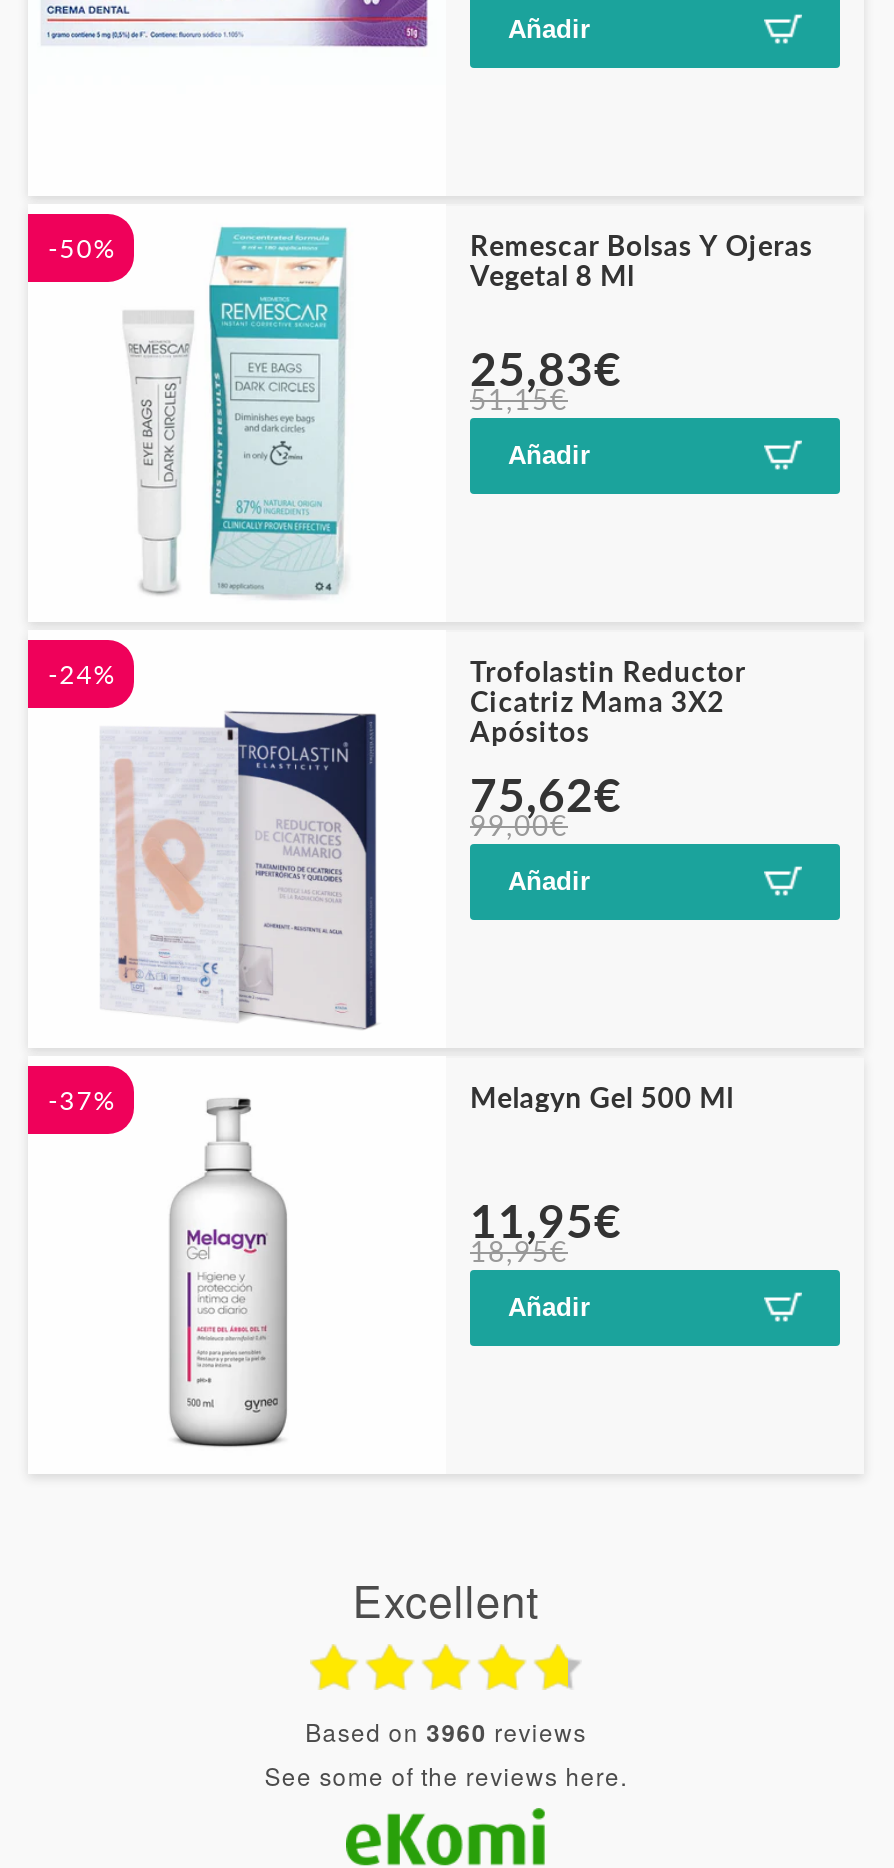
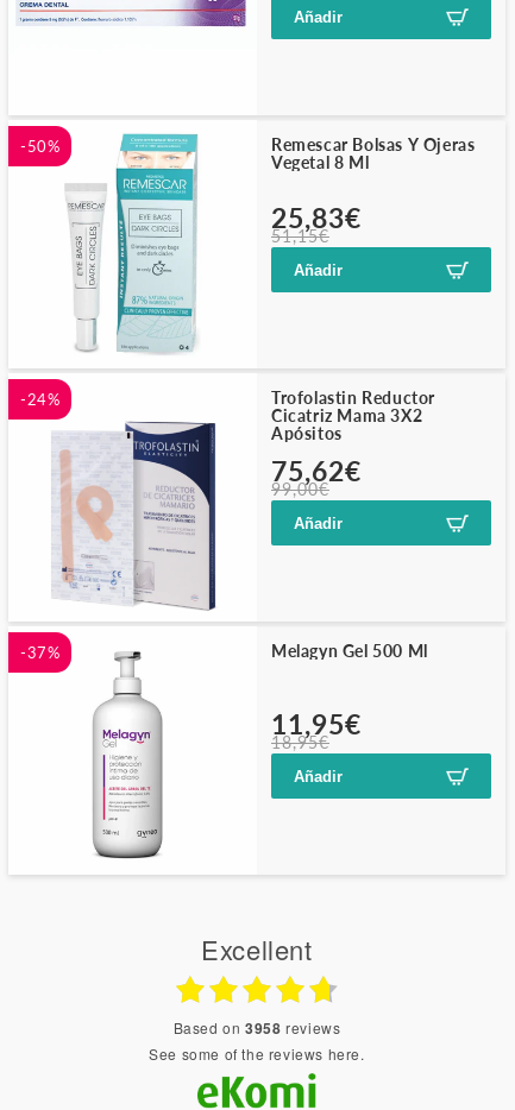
[323,1713,587,1749] based on 3960 reviews -> [184,1018,341,1039] based on 3958 reviews

